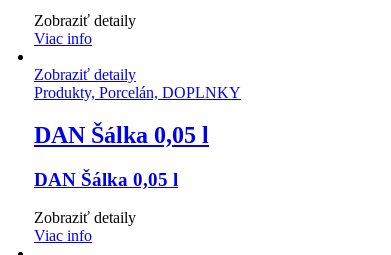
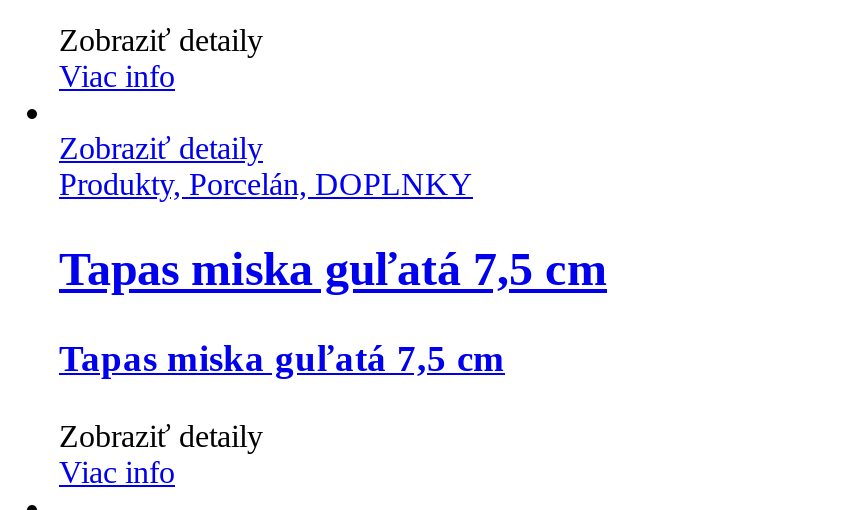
[34,122,209,148] DAN Šálka 0,05 l -> [59,243,607,295] Tapas miska guľatá 7,5 cm
[34,168,178,189] DAN Šálka 0,05 l -> [59,337,505,379] Tapas miska guľatá 7,5 cm

